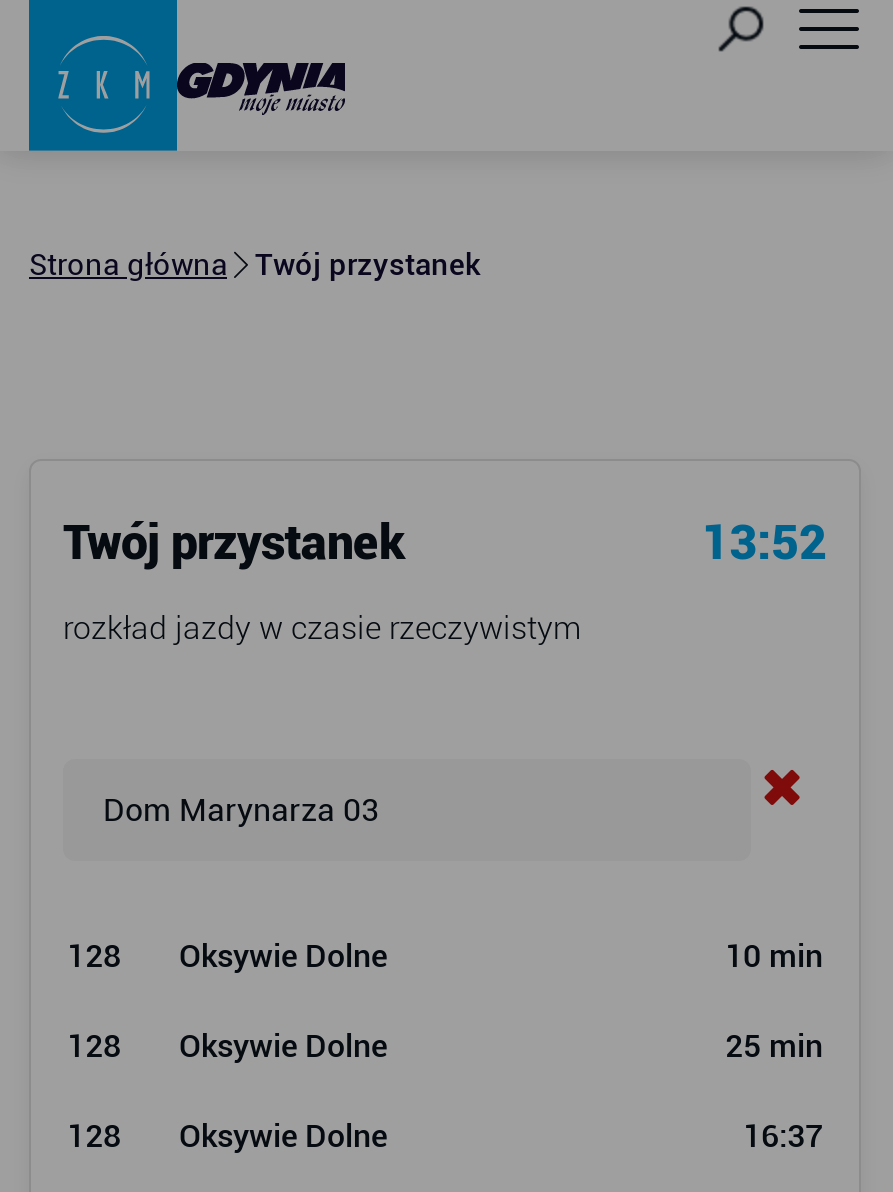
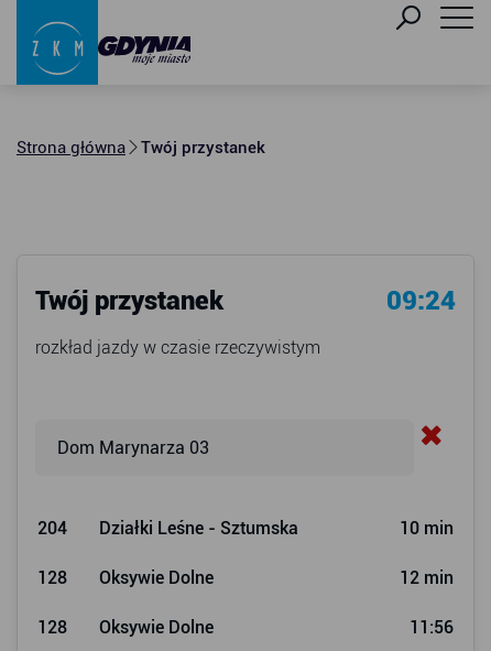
[701,515,827,571] 13:52 -> [386,285,456,316] 09:24
[67,937,387,975] 128 | Oksywie Dolne -> [37,518,298,539] 204 | Działki Leśne - Sztumska
[725,1027,823,1065] 25 min -> [400,567,454,588] 12 min
[743,1117,823,1155] 16:37 -> [410,617,454,638] 11:56

